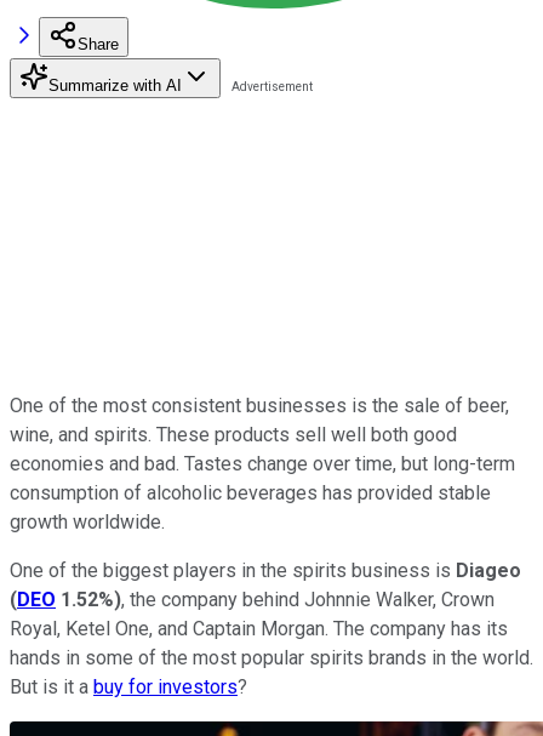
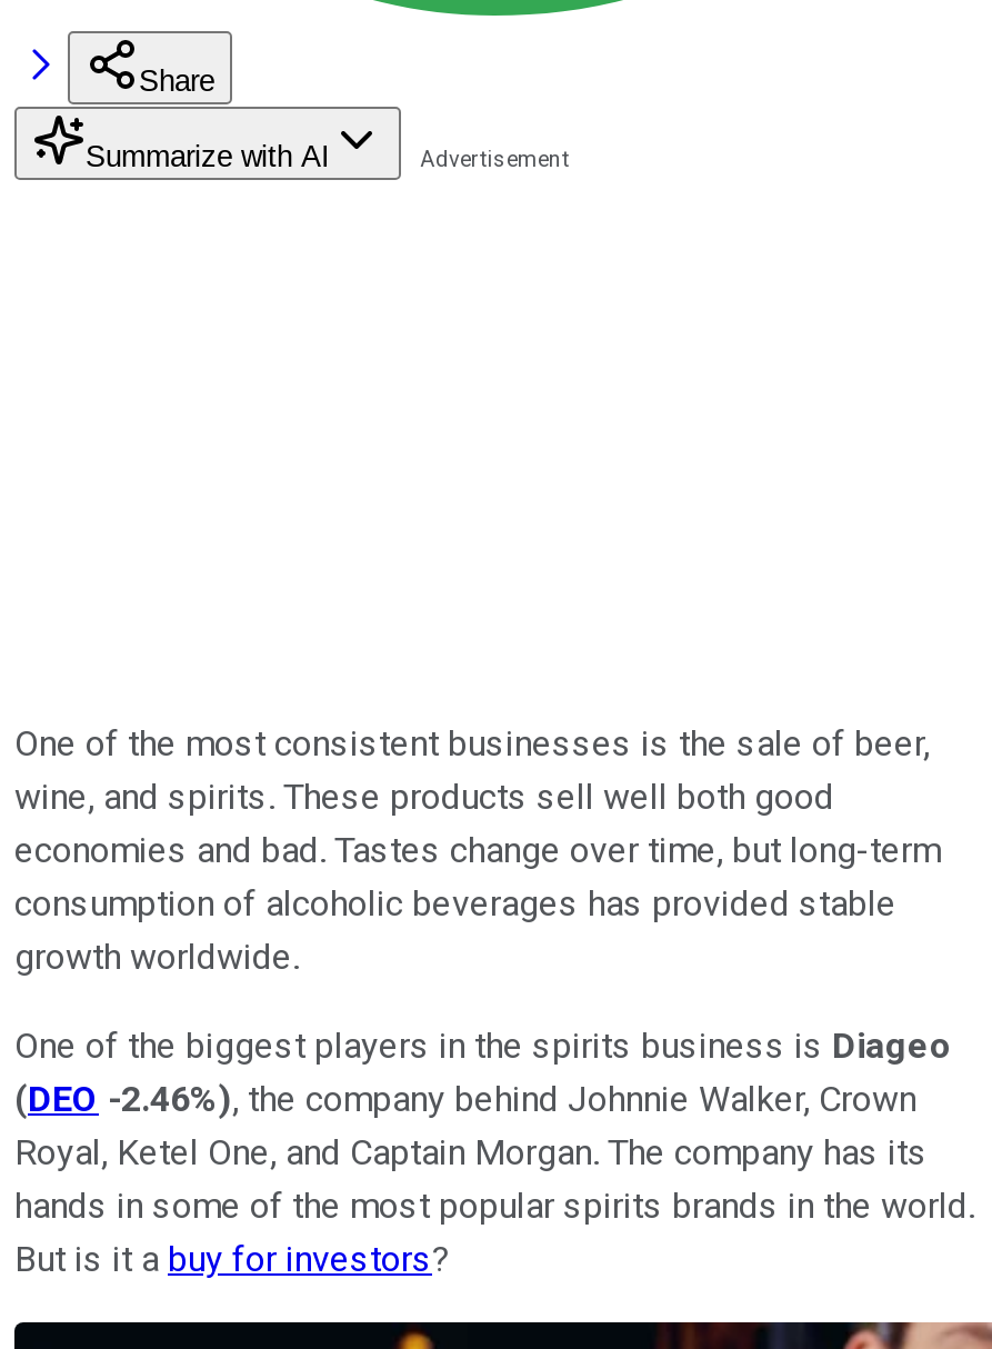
[10,588,495,611] (DEO 1.52%), the company behind Johnnie Walker, Crown -> [14,1077,916,1120] (DEO -2.46%), the company behind Johnnie Walker, Crown

